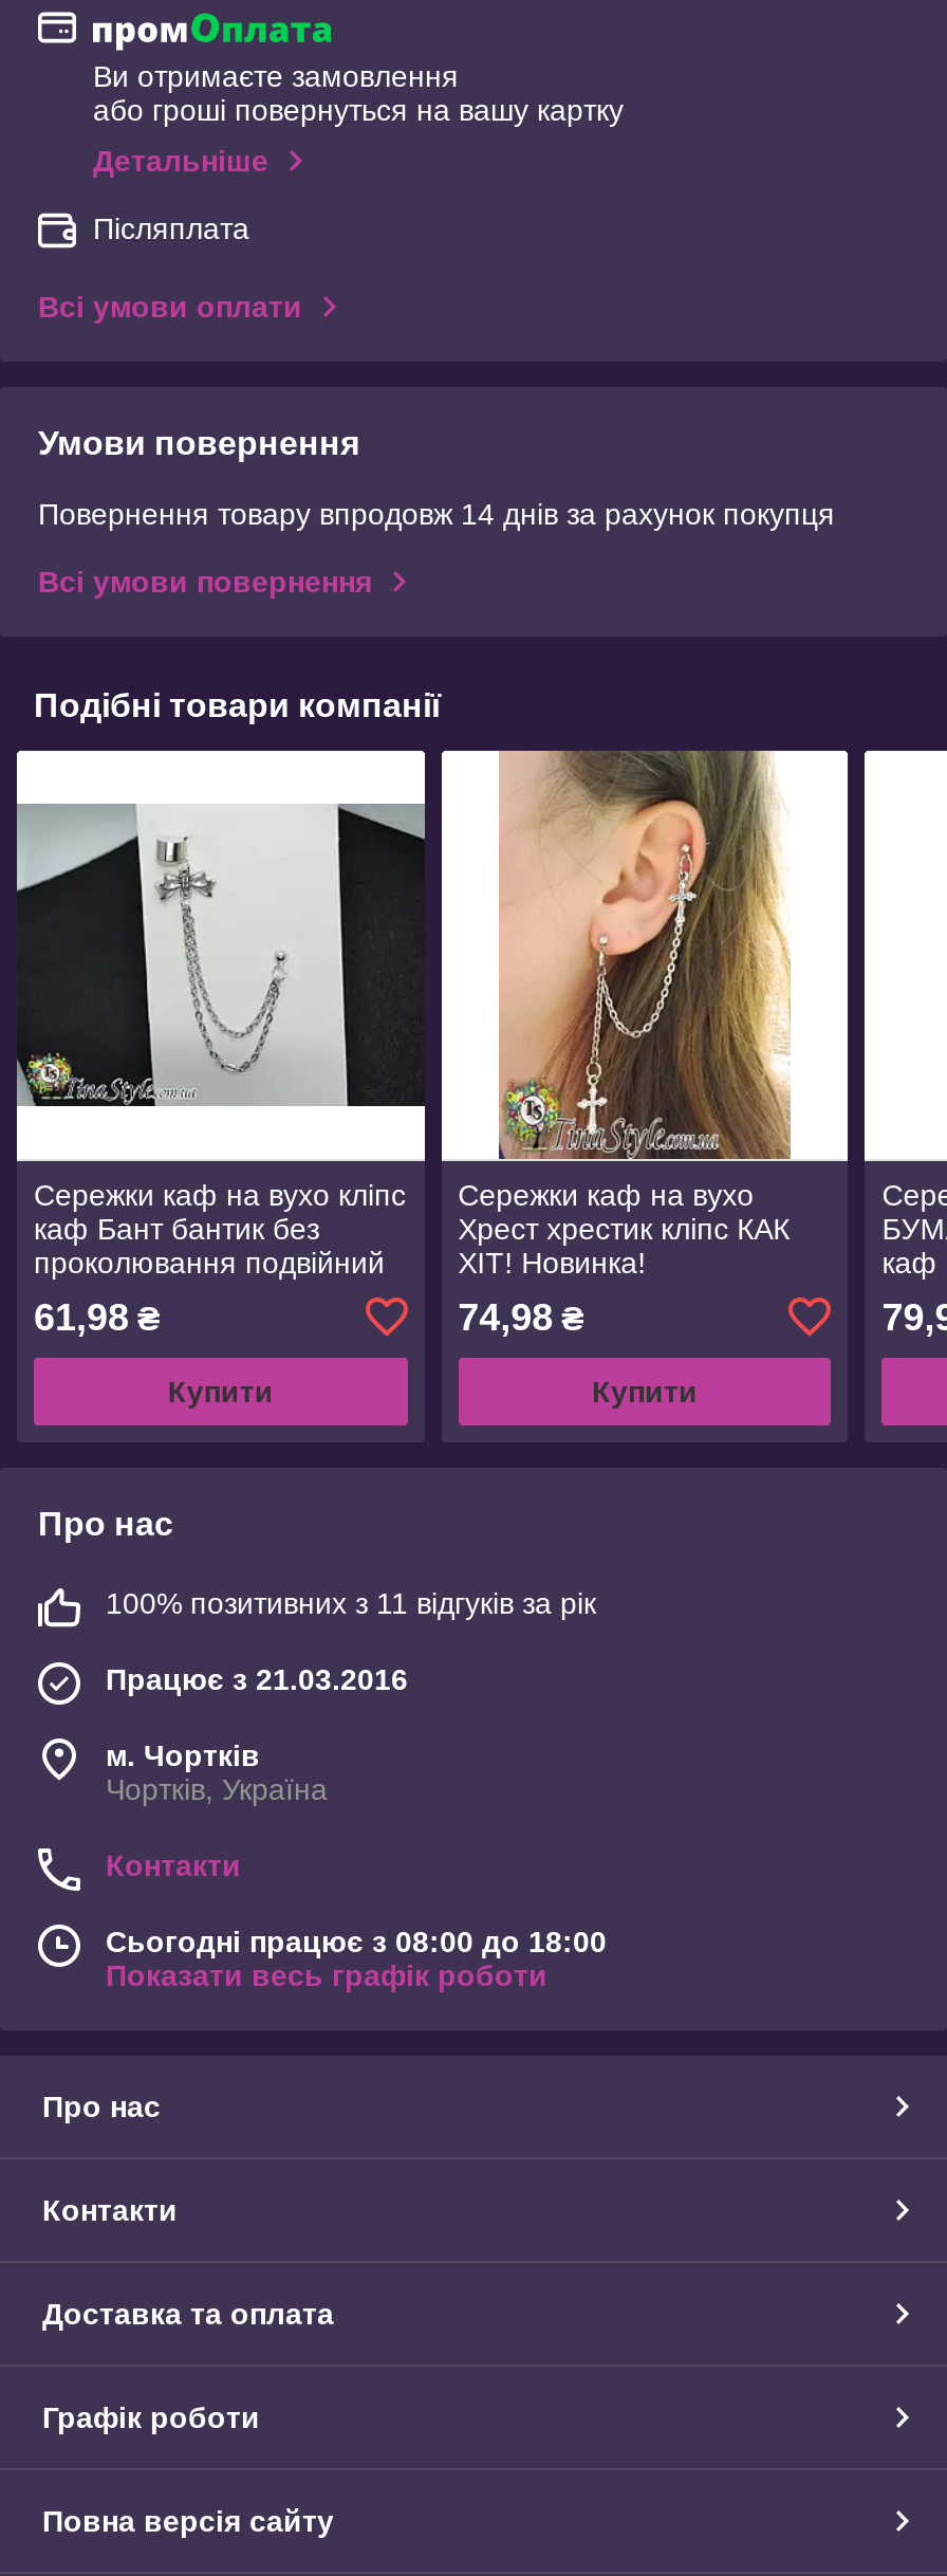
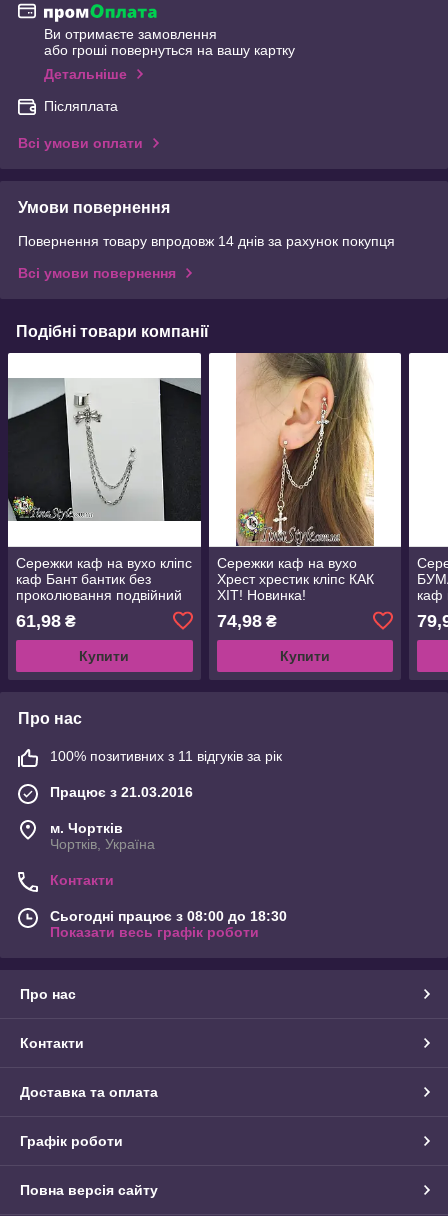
[106,1924,607,1958] Сьогодні працює з 08:00 до 18:00 -> [50,908,287,924] Сьогодні працює з 08:00 до 18:30

